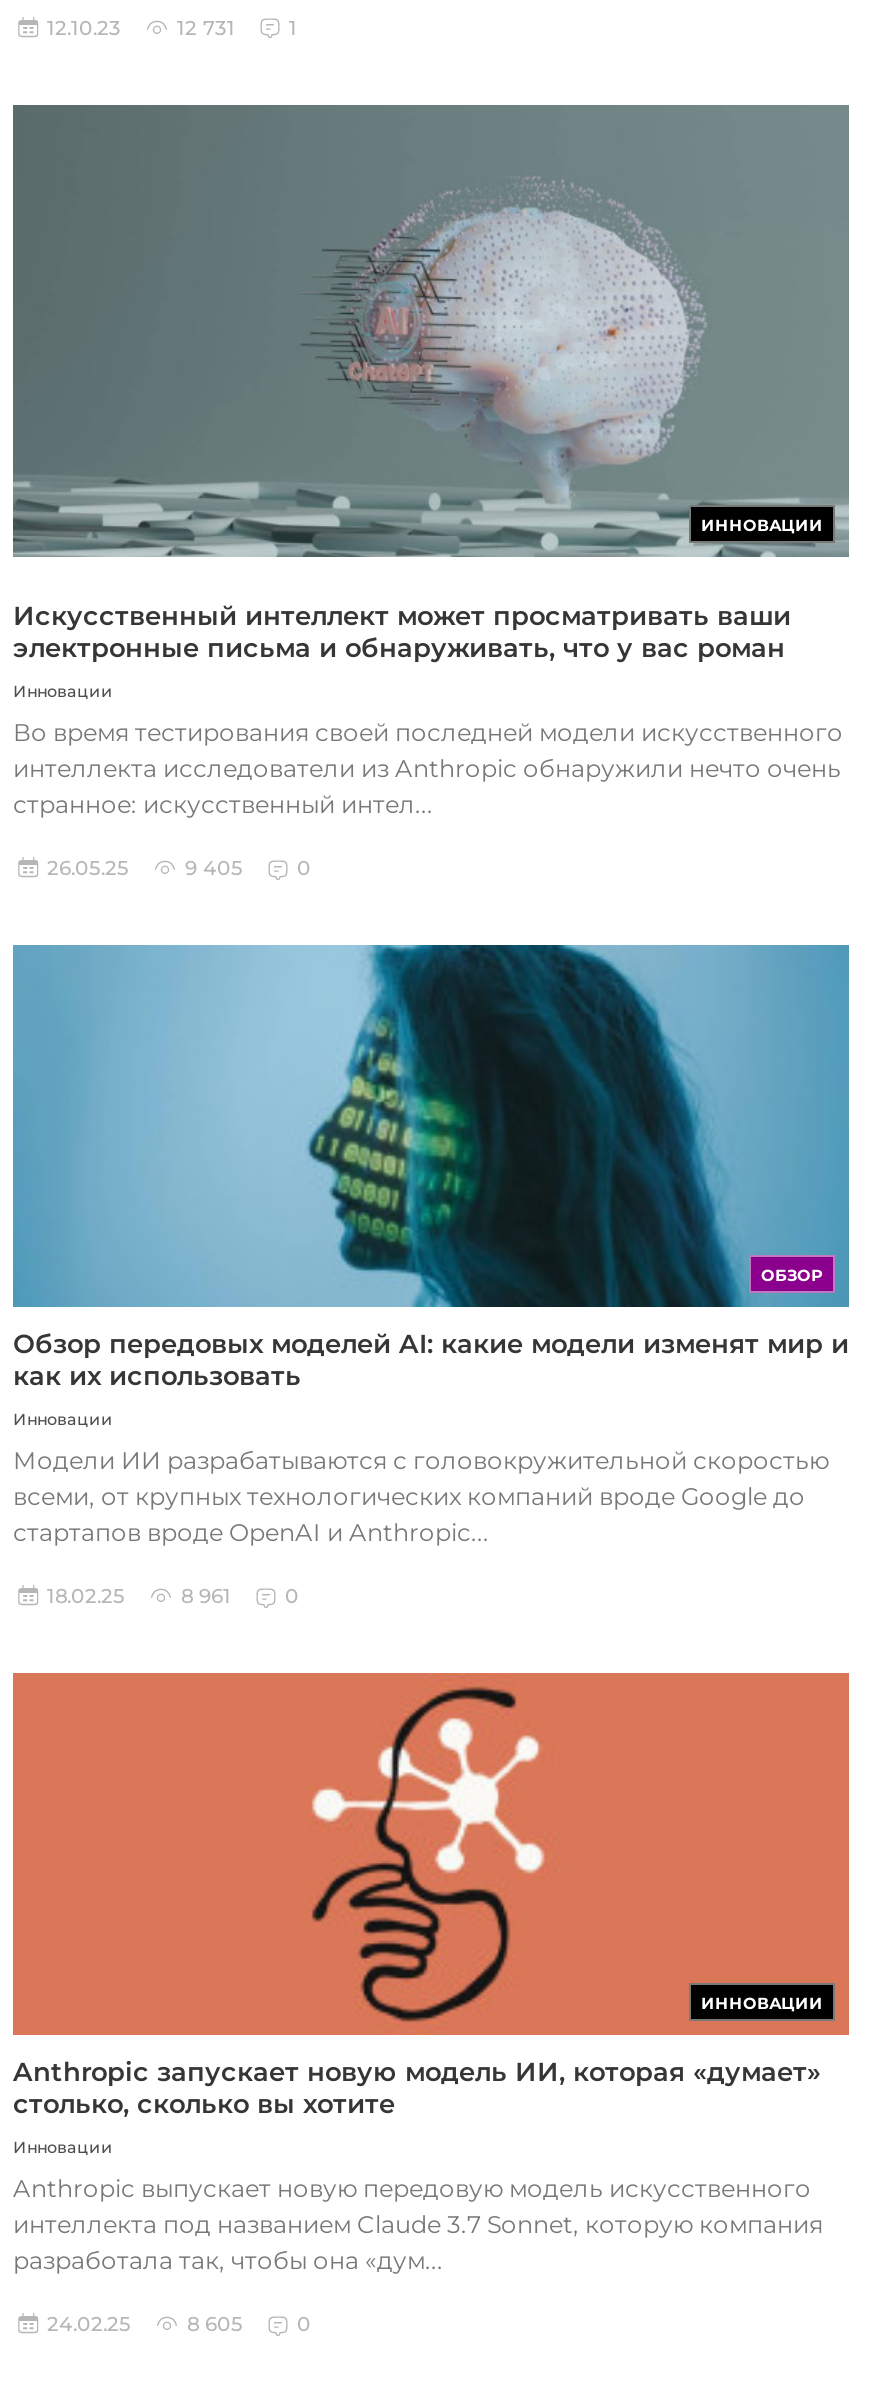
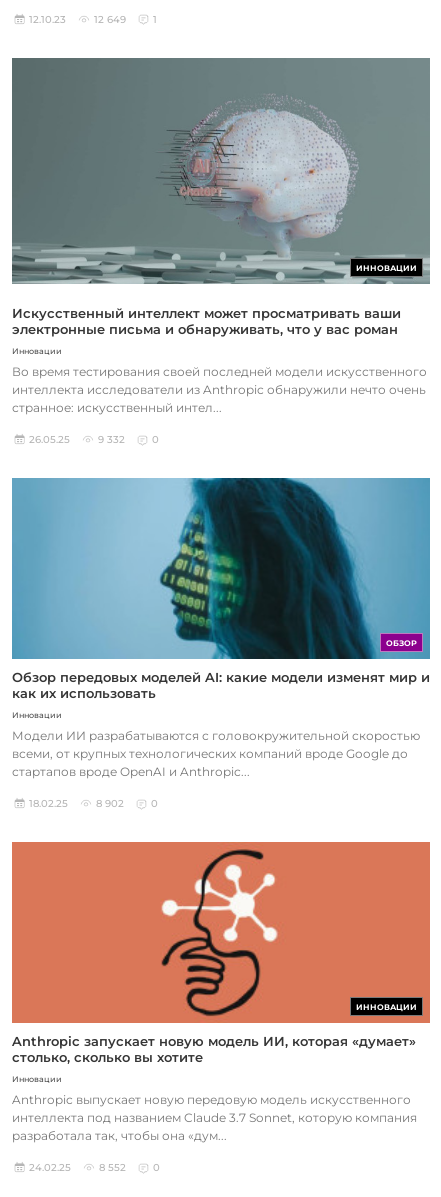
[177,14,235,40] 12 731 -> [94,13,126,26] 12 649
[185,855,243,881] 9 405 -> [98,433,125,446] 9 332
[181,1584,231,1610] 8 961 -> [96,797,124,810] 8 902
[187,2312,243,2338] 8 605 -> [99,1161,126,1174] 8 552

